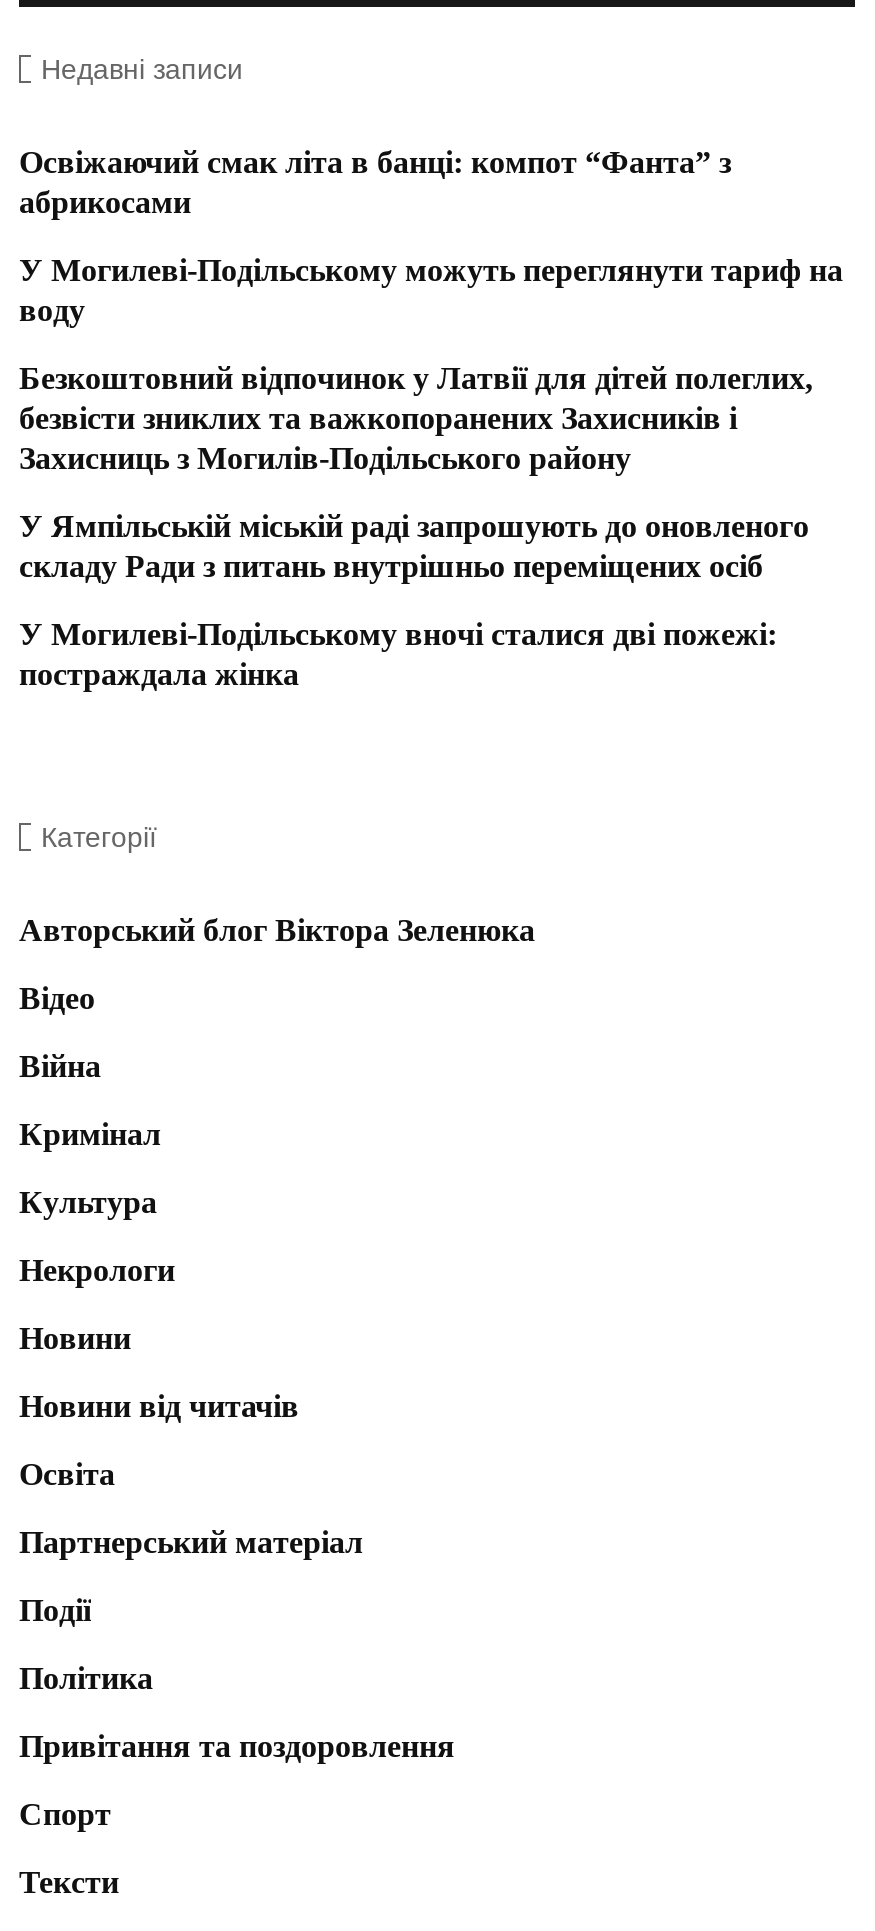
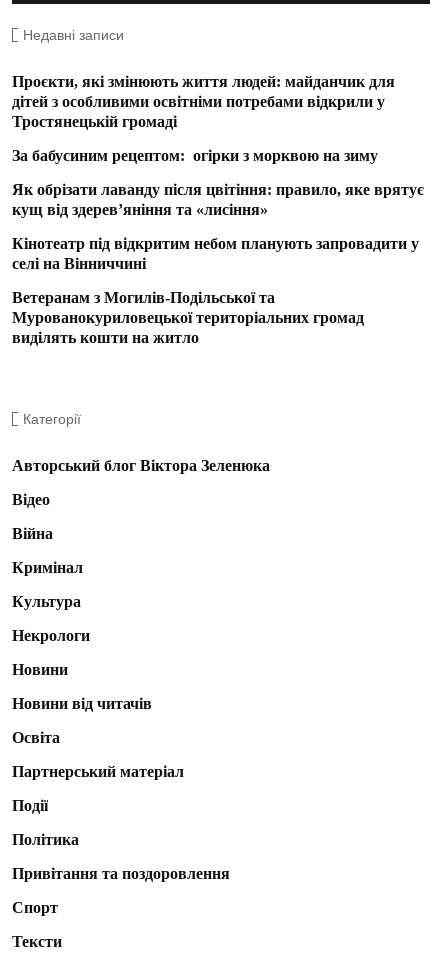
[19,146,731,220] Освіжаючий смак літа в банці: компот “Фанта” з | абрикосами -> [12,73,395,130] Проєкти, які змінюють життя людей: майданчик для | дітей з особливими освітніми потребами відкрили у | Тростянецькій громаді
[19,254,843,328] У Могилеві-Подільському можуть переглянути тариф на | воду -> [12,147,378,164] За бабусиним рецептом: огірки з морквою на зиму
[19,362,813,476] Безкоштовний відпочинок у Латвії для дітей полеглих, | безвісти зниклих та важкопоранених Захисників і | Захисниць з Могилів-Подільського району -> [12,181,424,218] Як обрізати лаванду після цвітіння: правило, яке врятує | кущ від здерев’яніння та «лисіння»
[19,510,809,584] У Ямпільській міській раді запрошують до оновленого | складу Ради з питань внутрішньо переміщених осіб -> [12,235,419,272] Кінотеатр під відкритим небом планують запровадити у | селі на Вінниччині
[19,618,777,692] У Могилеві-Подільському вночі сталися дві пожежі: | постраждала жінка -> [12,289,364,346] Ветеранам з Могилів-Подільської та | Мурованокуриловецької територіальних громад | виділять кошти на житло

